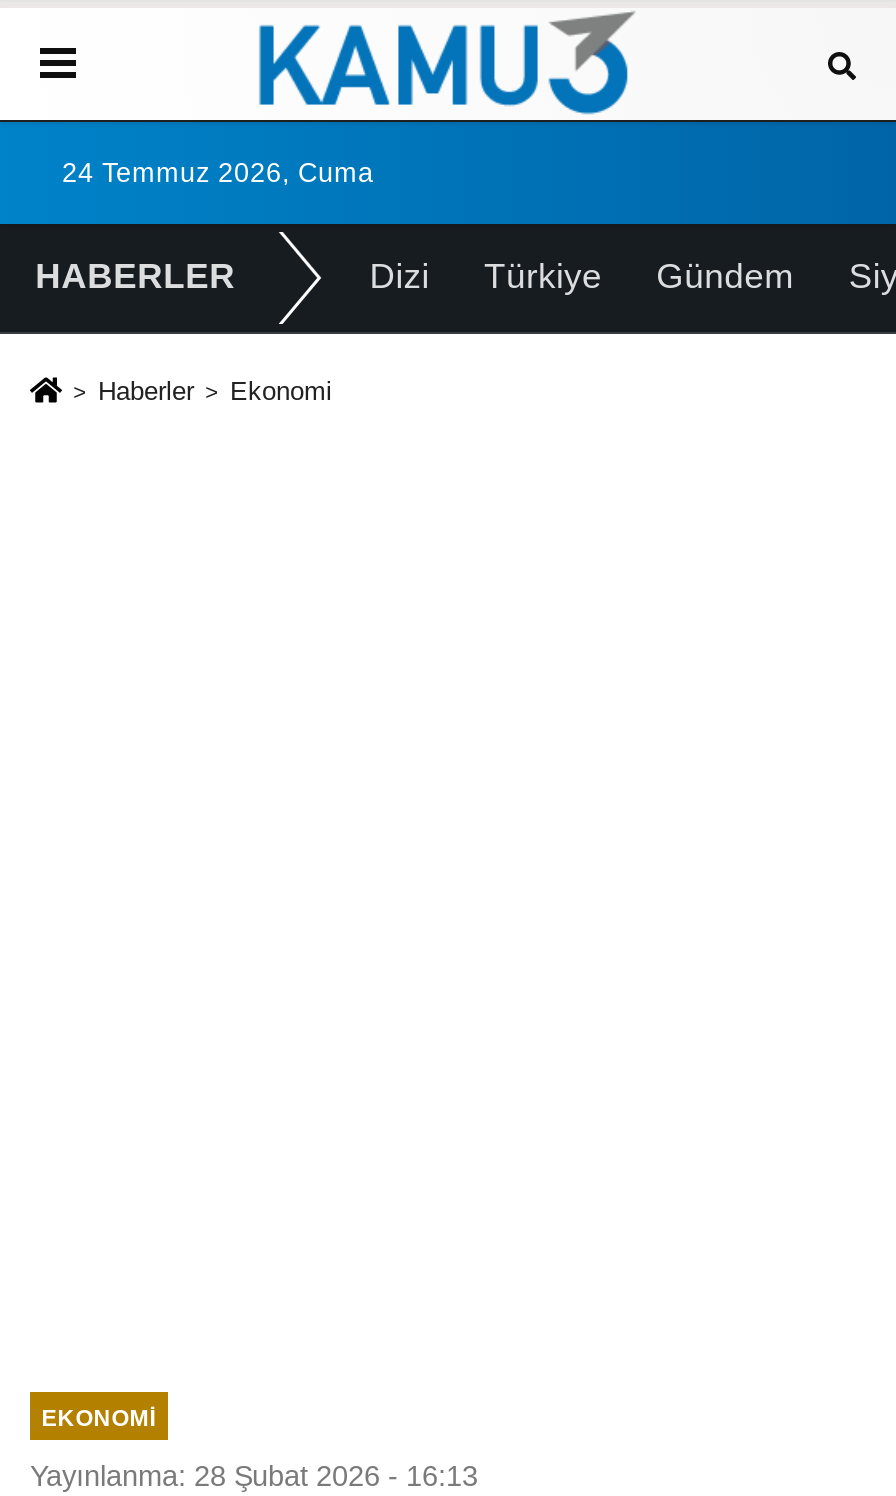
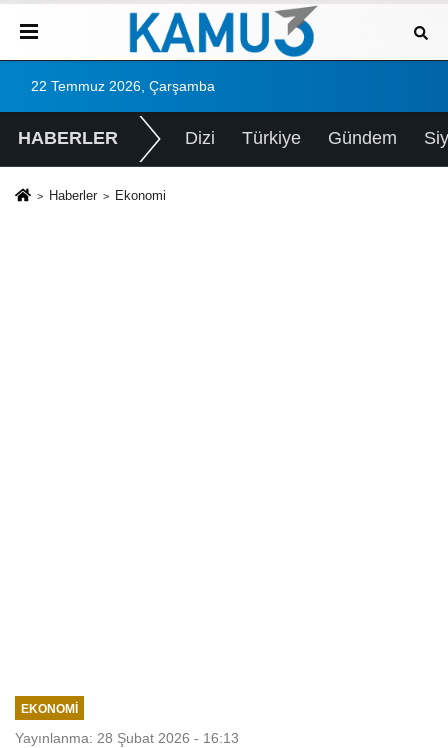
[62,158,374,188] 24 Temmuz 2026, Cuma -> [31,79,215,94] 22 Temmuz 2026, Çarşamba

